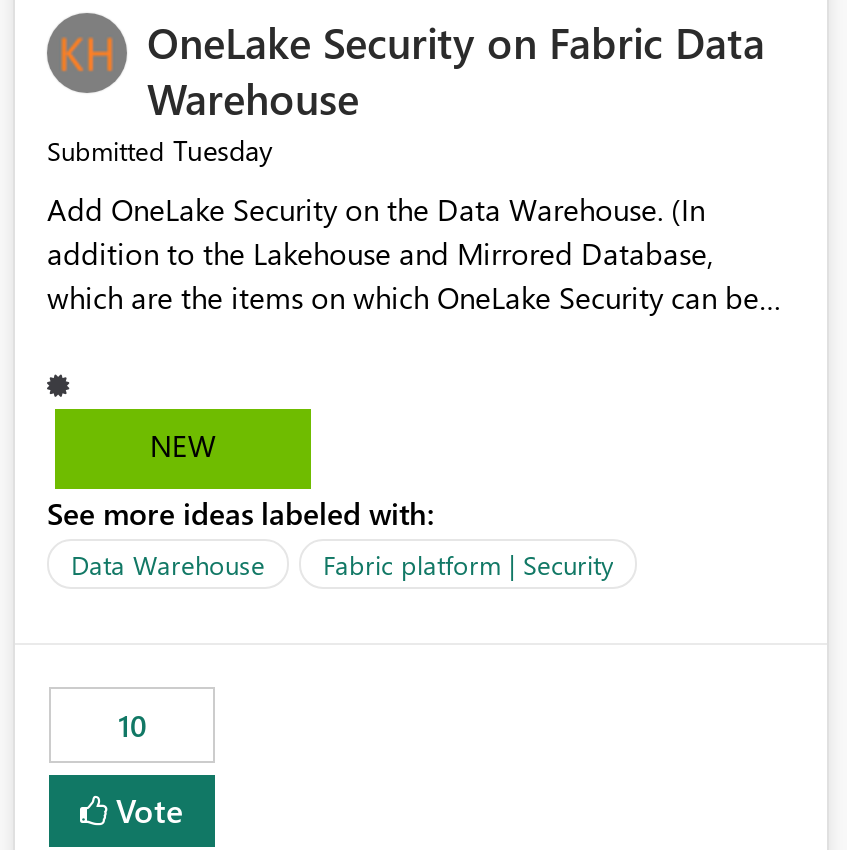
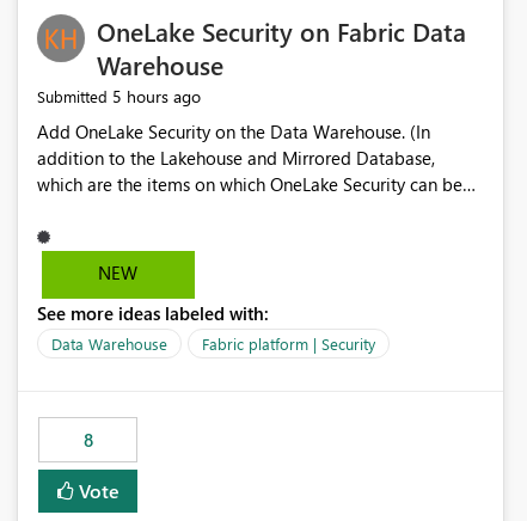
[47,132,273,170] Submitted Tuesday -> [37,85,201,108] Submitted 5 hours ago
[118,706,146,746] 10 -> [83,428,93,452] 8

